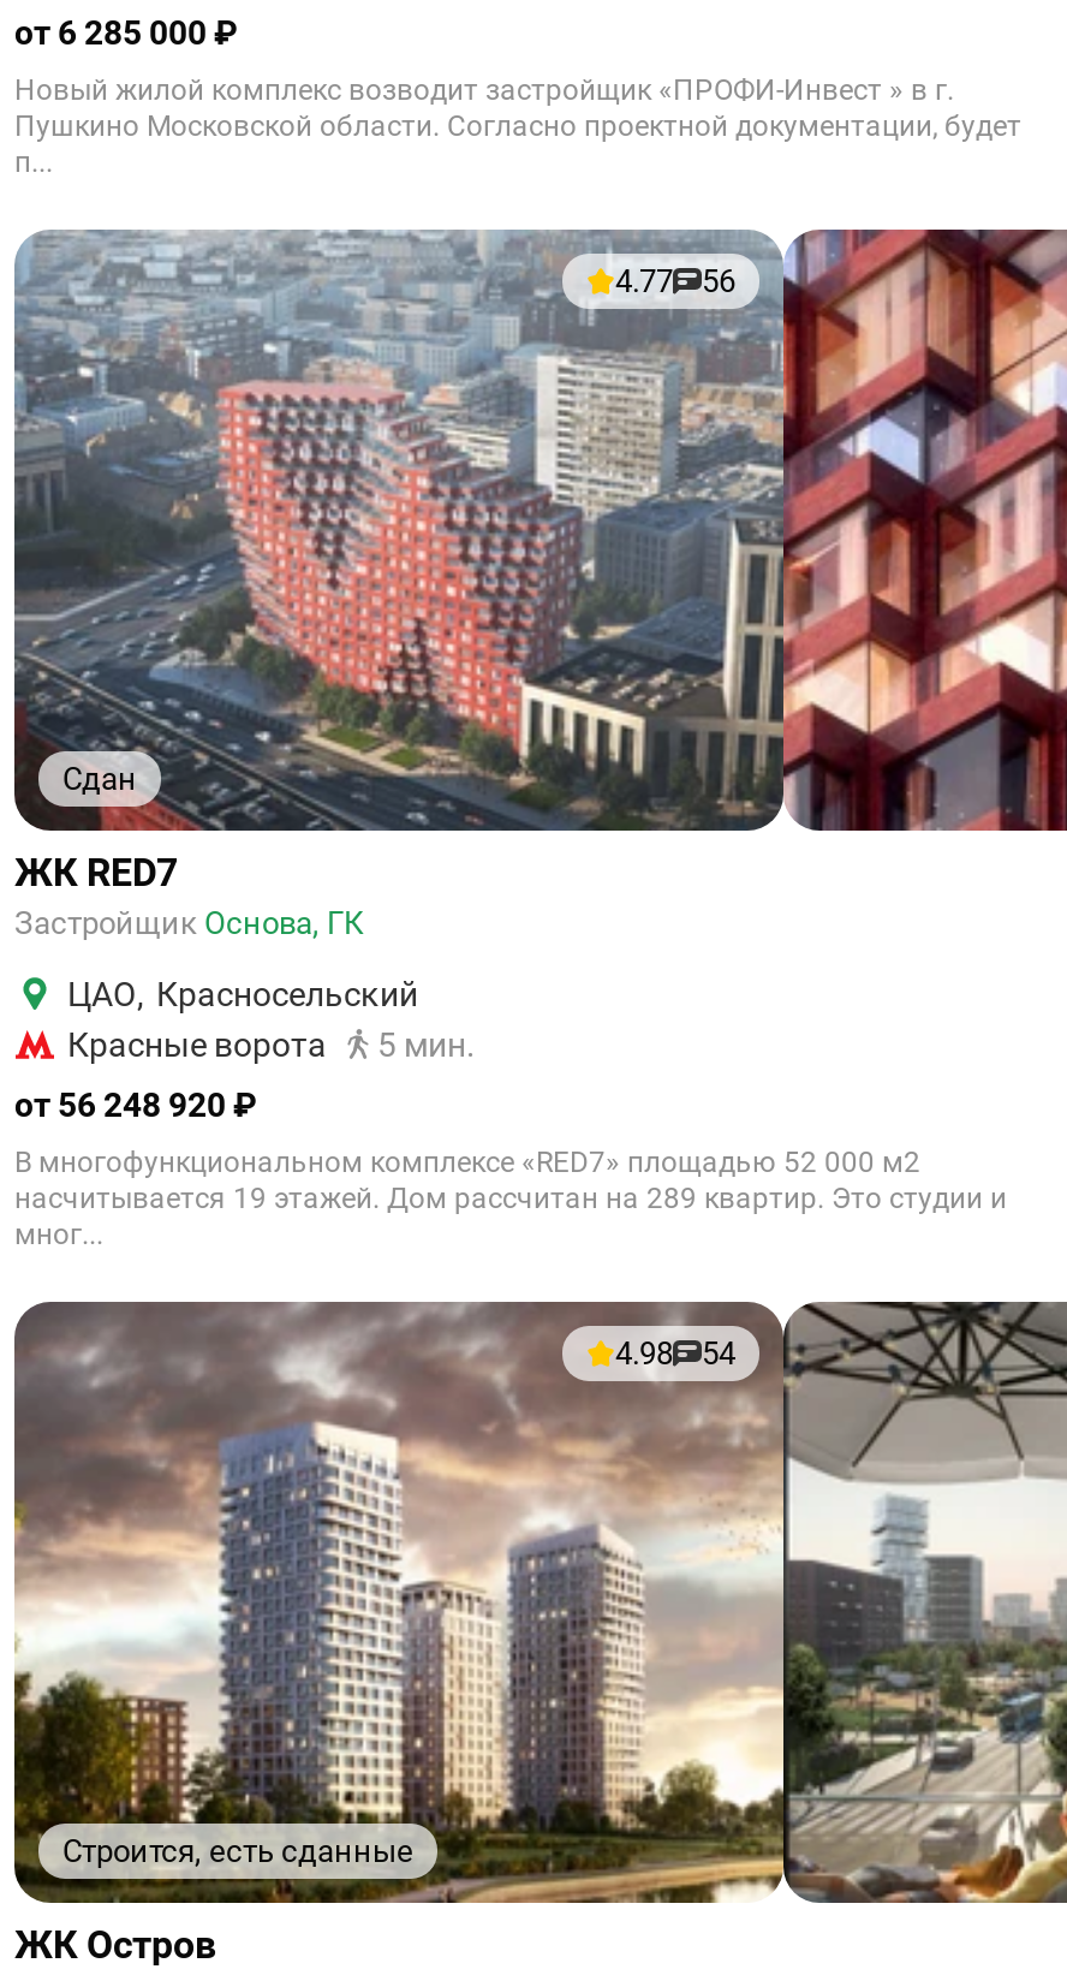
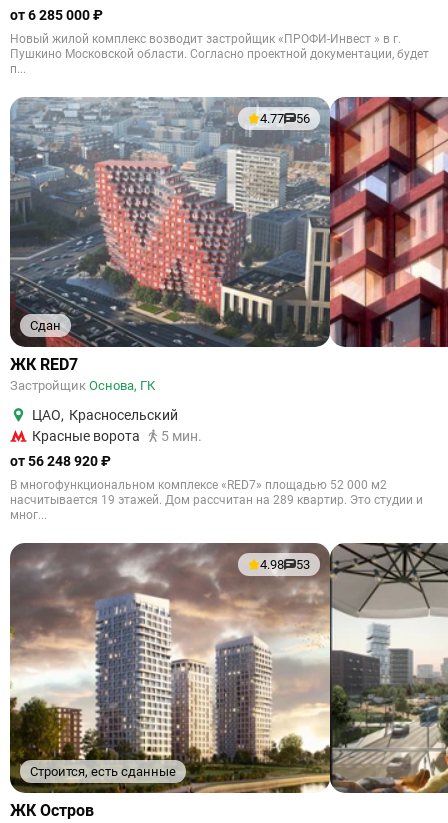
[615,1335,735,1372] 4.98 54 -> [260,557,310,572] 4.98 53

